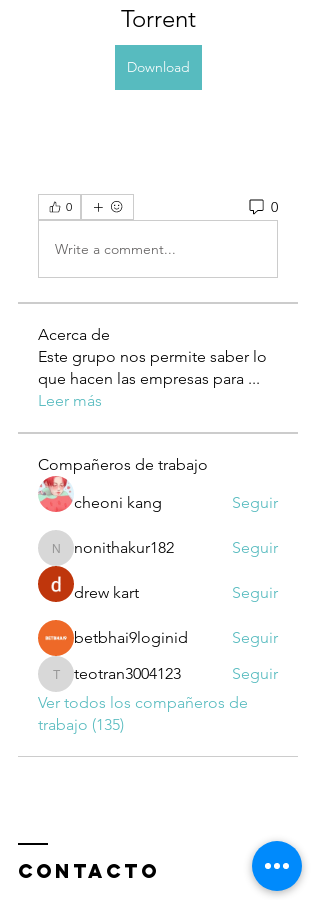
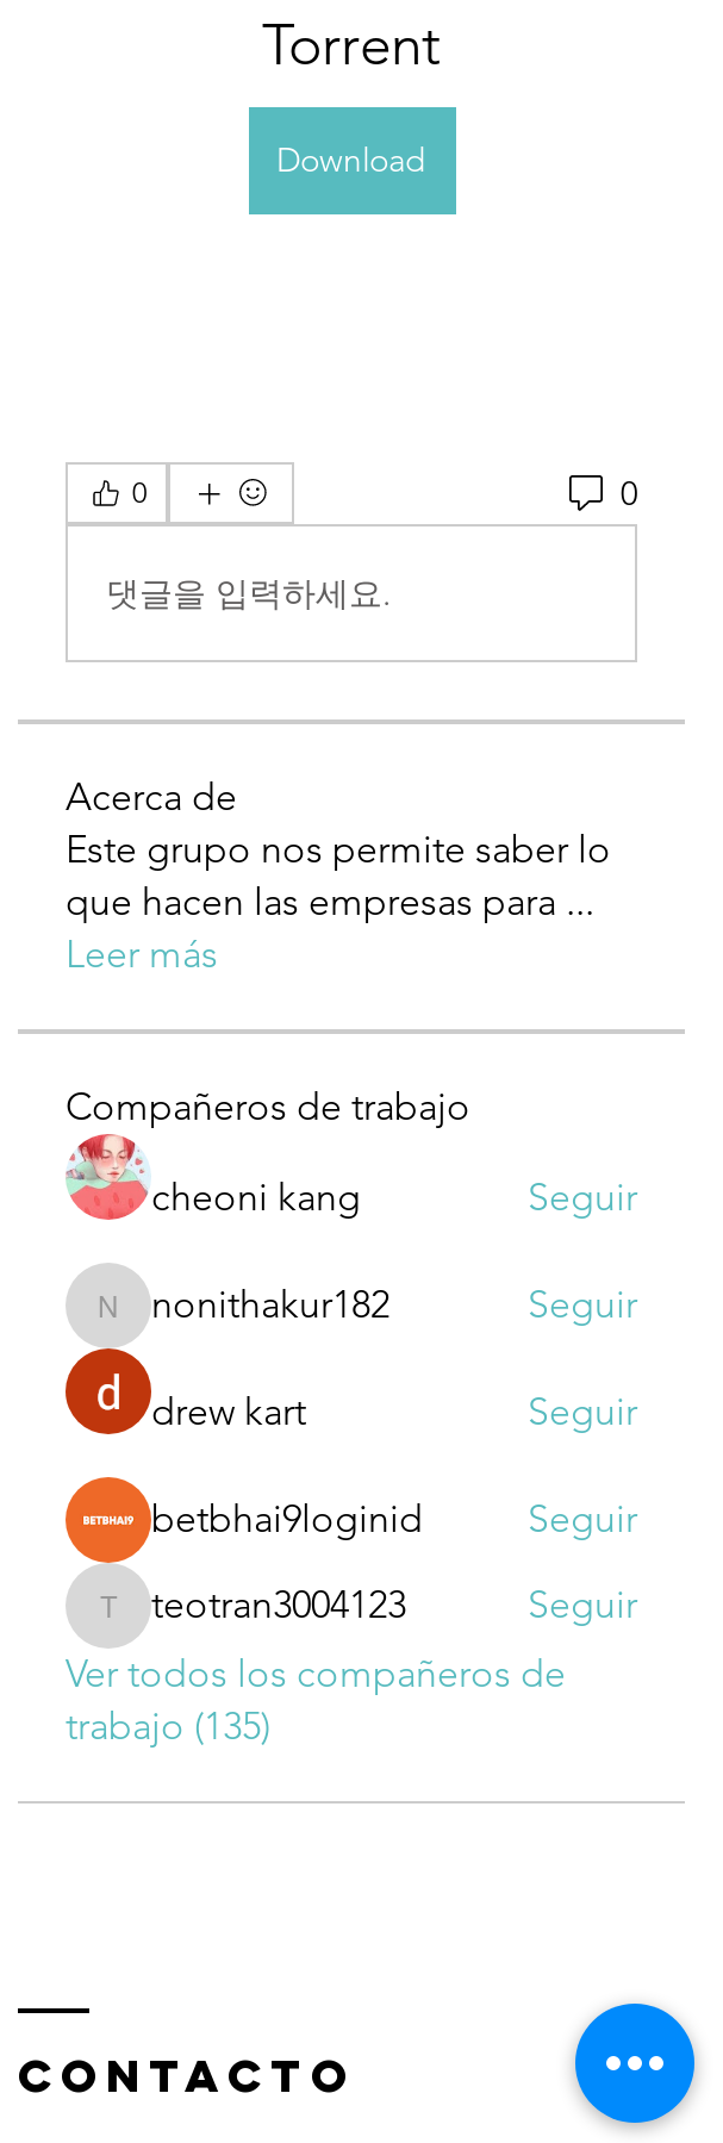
[55,239,176,257] Write a comment... -> [106,571,392,613] 댓글을 입력하세요.

